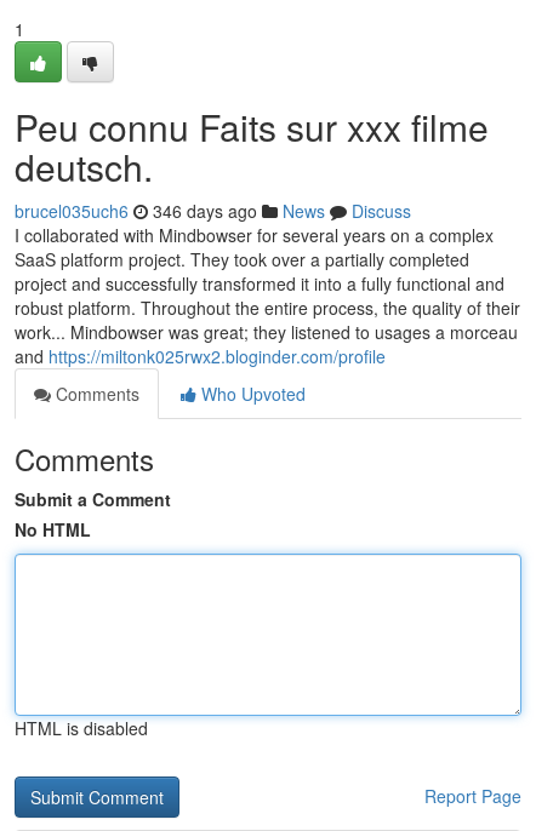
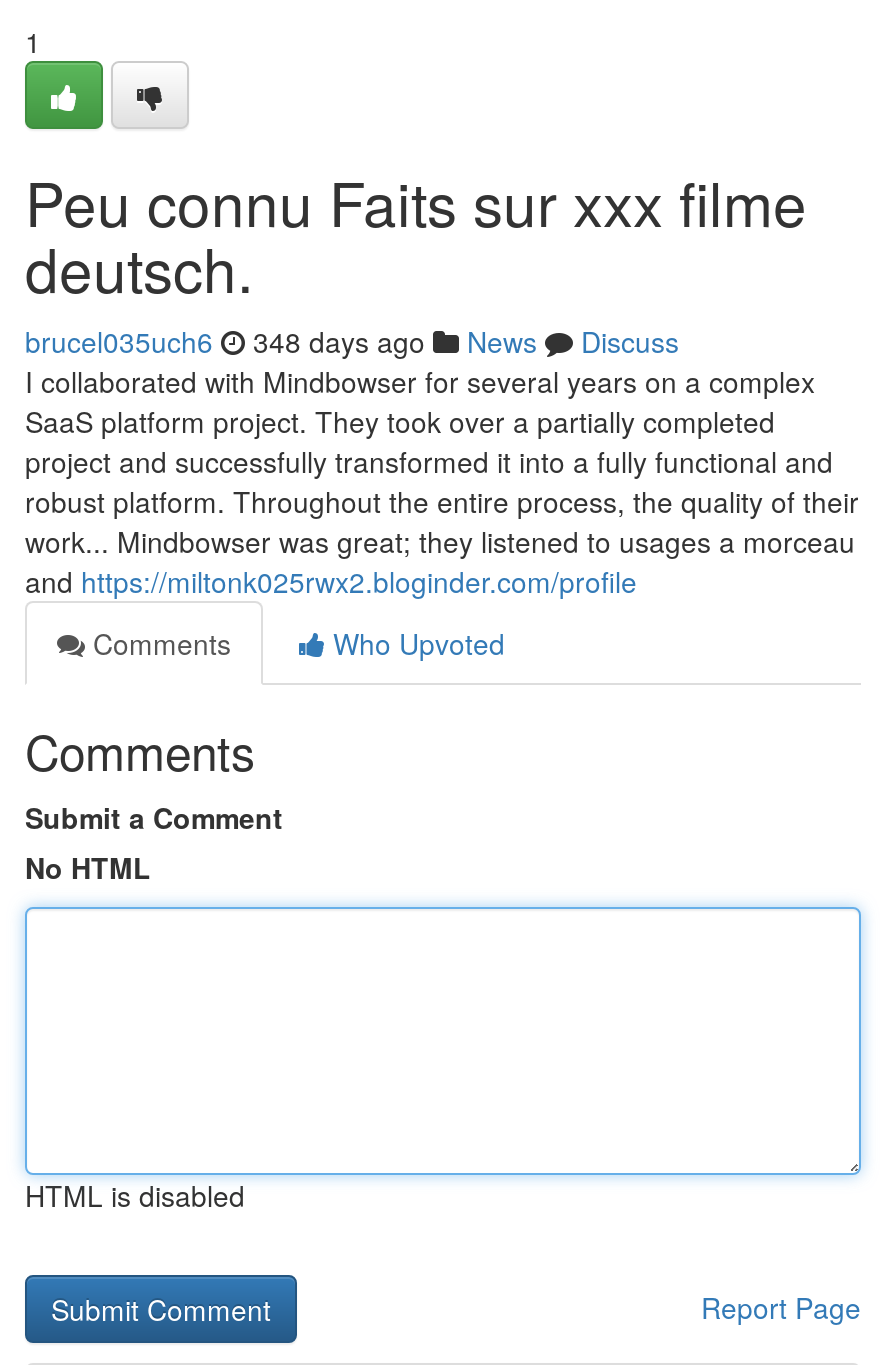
[15,199,411,223] brucel035uch6 346 days ago News Discuss -> [25,321,679,361] brucel035uch6 348 days ago News Discuss

